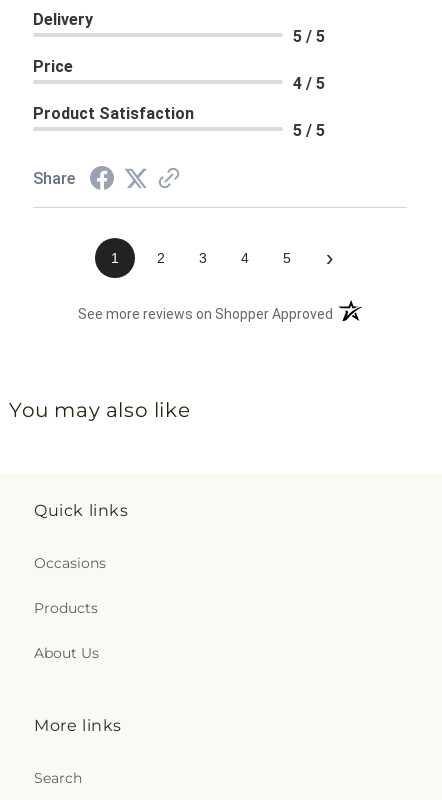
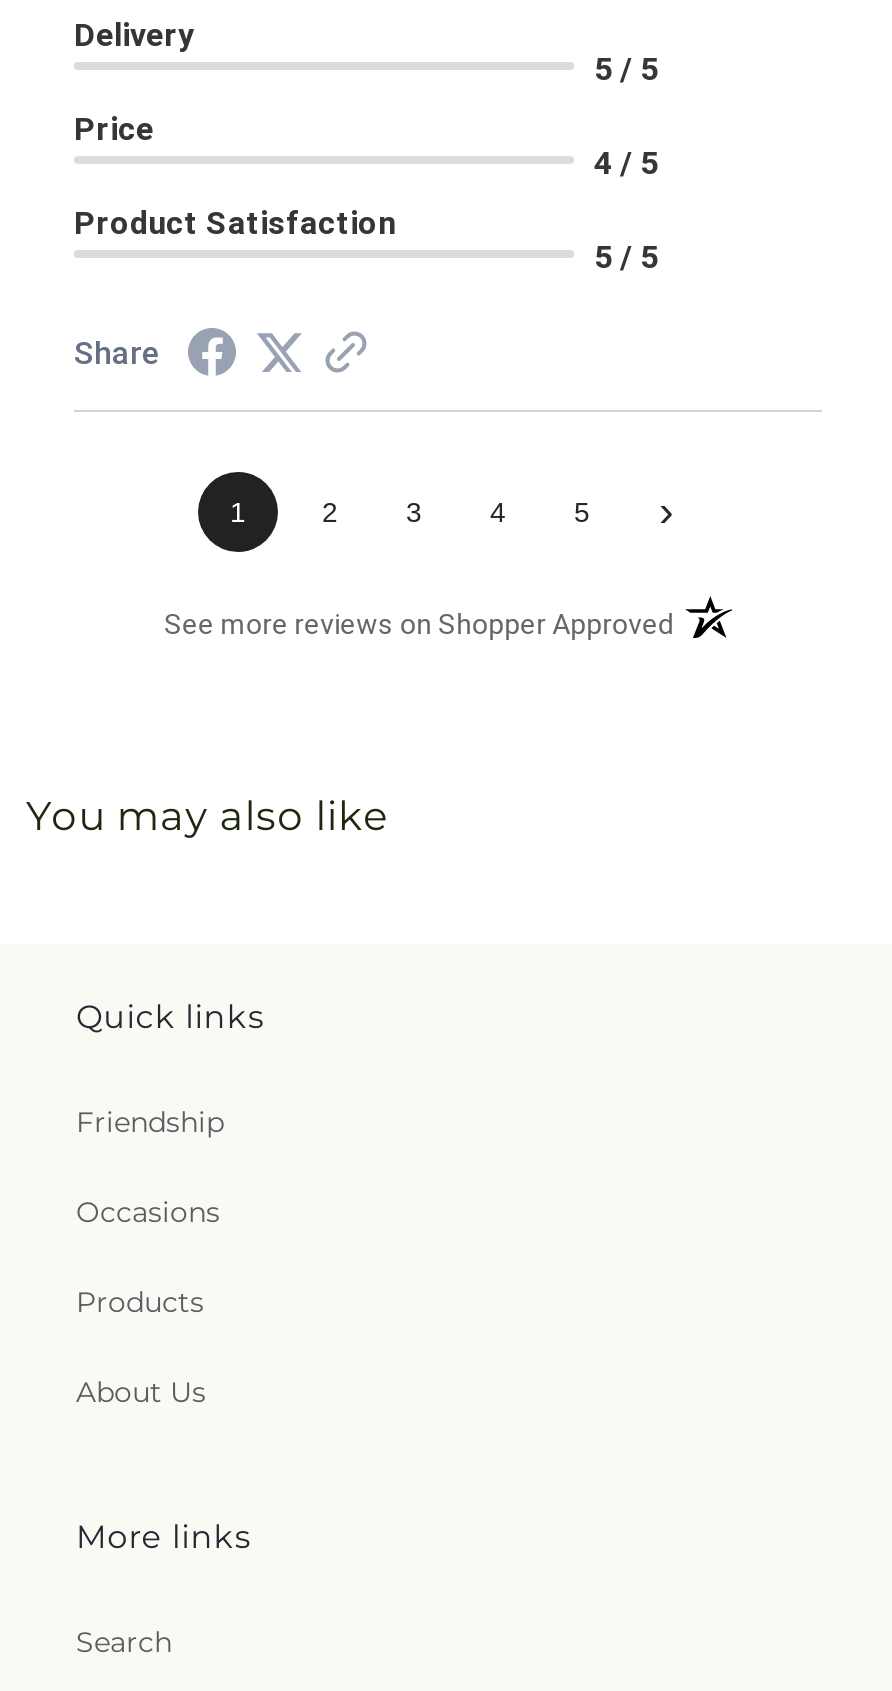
none -> [76,1104,224,1140] Friendship

